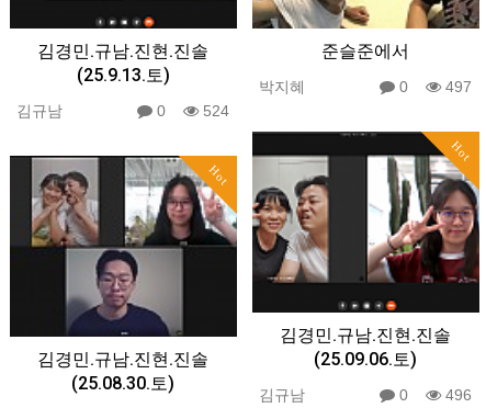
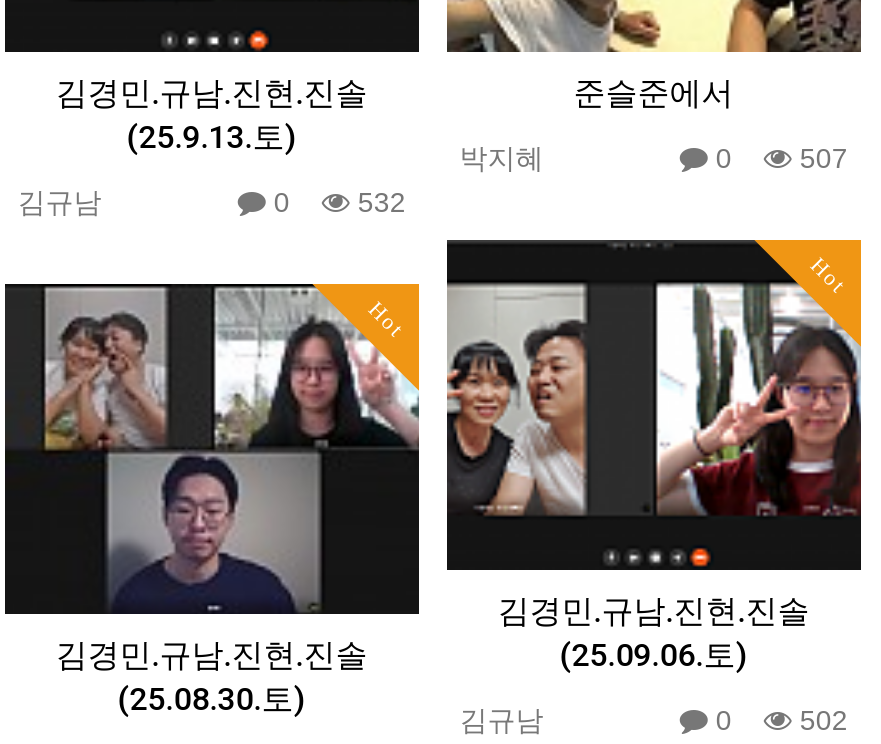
[395,78,472,95] 0 497 -> [708,141,848,173] 0 507
[153,102,230,119] 0 524 -> [266,185,406,217] 0 532
[395,386,472,403] 0 496 -> [708,703,848,735] 0 502

